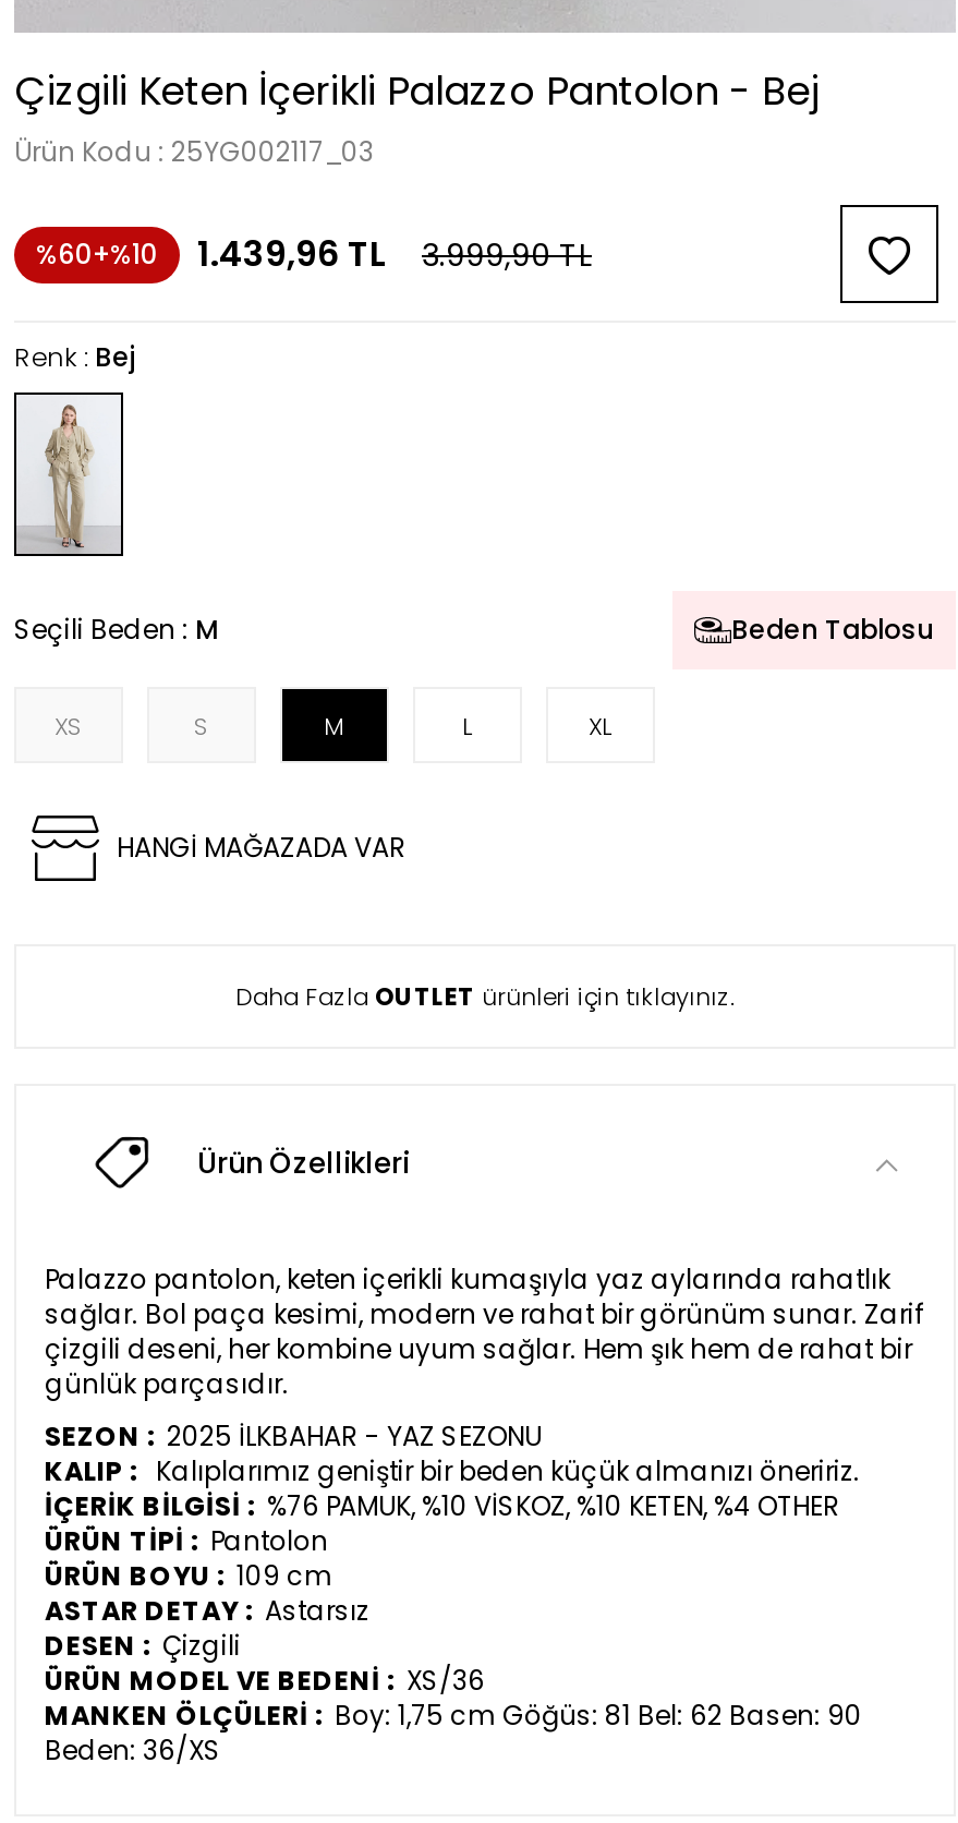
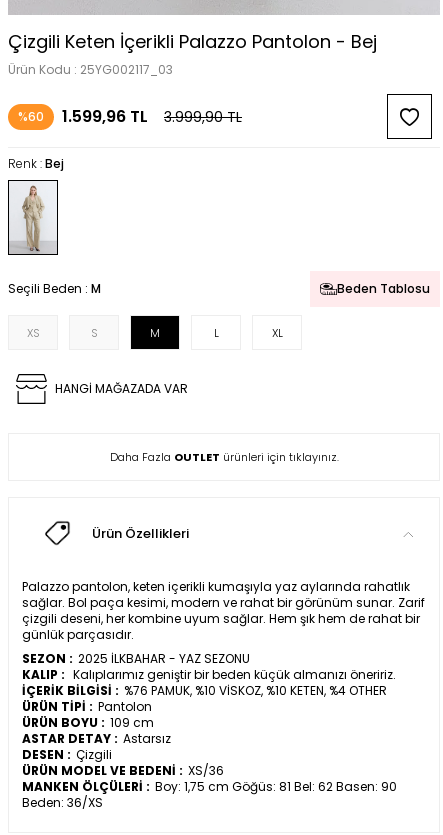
[36,229,387,279] %60+%10 | 1.439,96 TL -> [18,105,148,128] %60 | 1.599,96 TL

